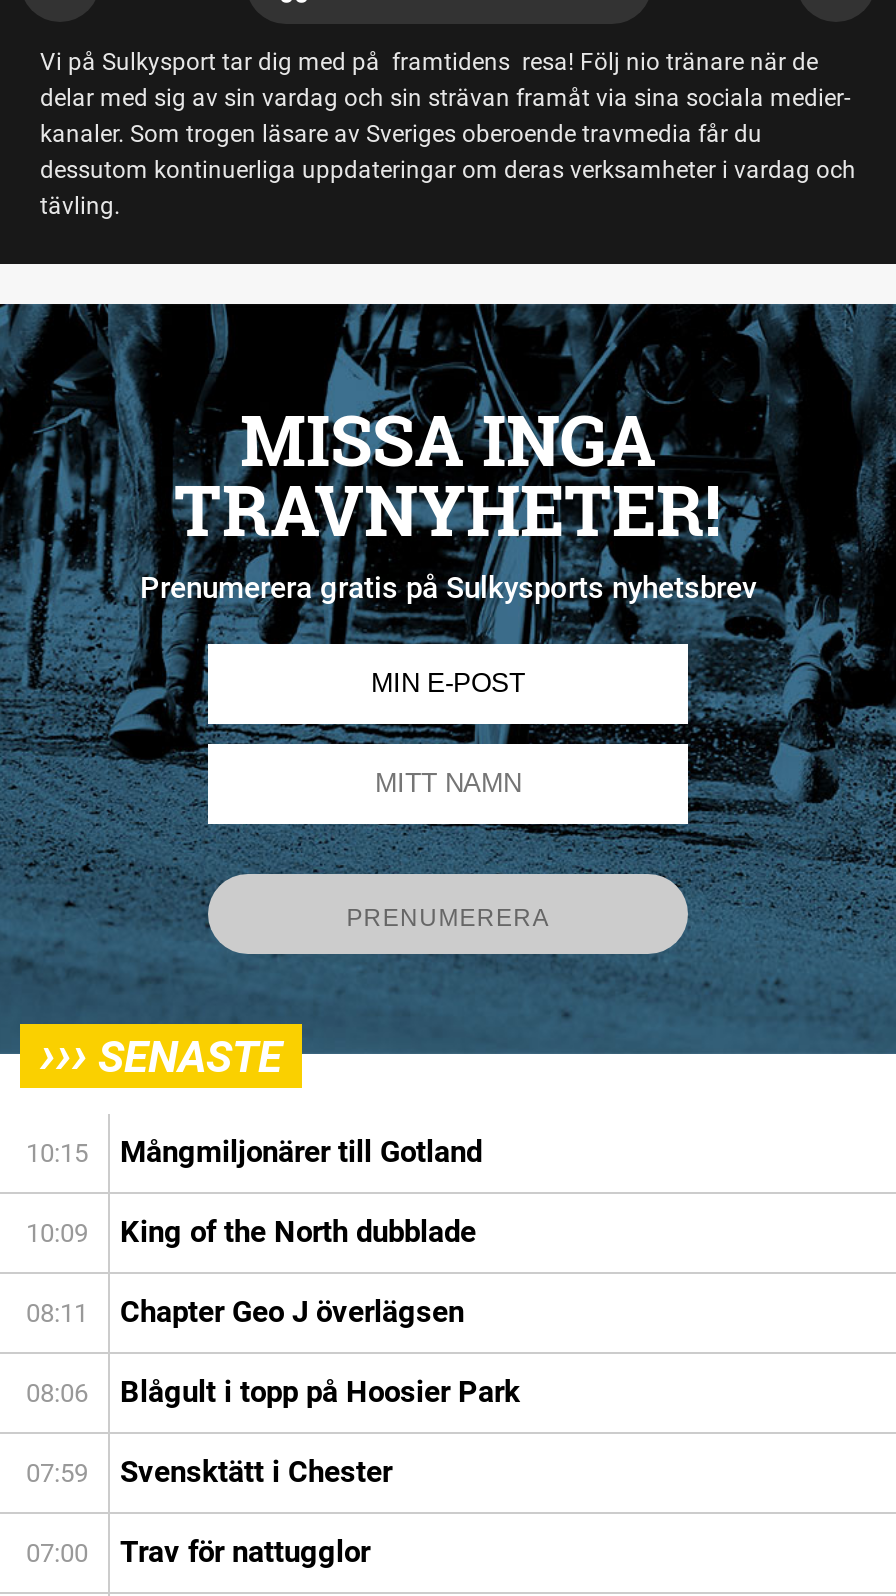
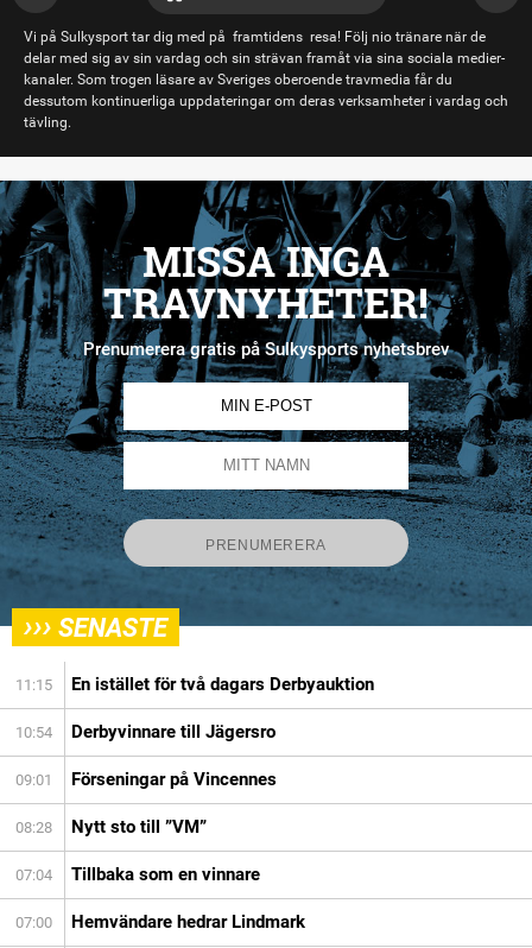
[26,1134,482,1170] 10:15 | Mångmiljonärer till Gotland -> [15,673,379,695] 11:15 | En istället för två dagars Derbyauktion
[26,1214,476,1250] 10:09 | King of the North dubblade -> [15,721,275,742] 10:54 | Derbyvinnare till Jägersro
[26,1294,464,1330] 08:11 | Chapter Geo J överlägsen -> [15,768,277,790] 09:01 | Förseningar på Vincennes
[26,1374,520,1410] 08:06 | Blågult i topp på Hoosier Park -> [15,816,207,837] 08:28 | Nytt sto till ”VM”
[26,1454,392,1490] 07:59 | Svensktätt i Chester -> [15,863,260,885] 07:04 | Tillbaka som en vinnare
[120,1534,370,1570] Trav för nattugglor -> [71,911,305,932] Hemvändare hedrar Lindmark

